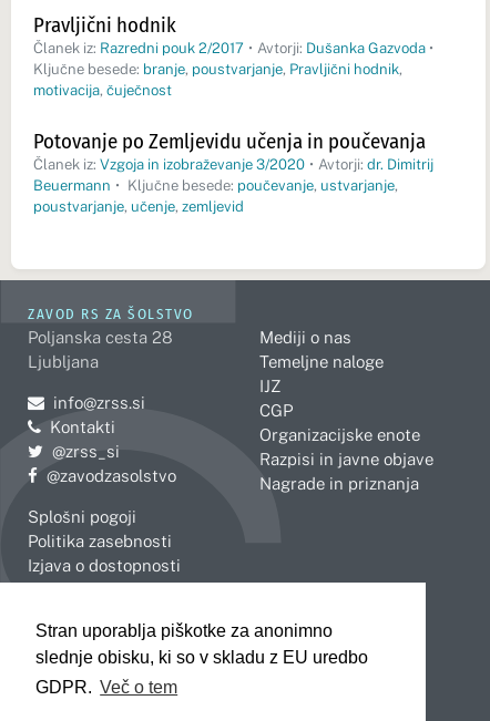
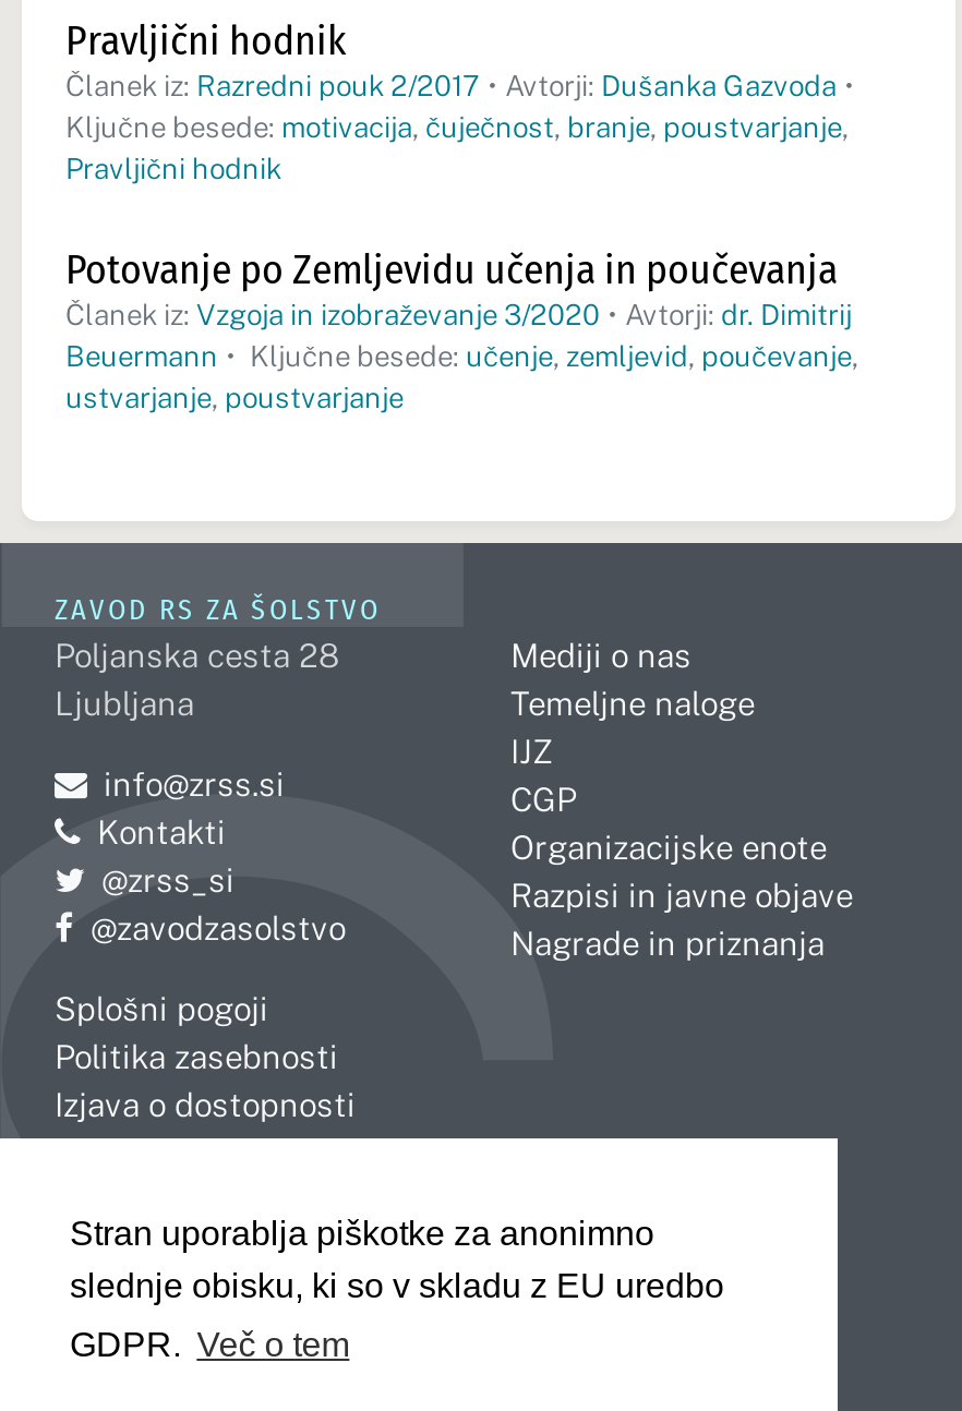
[33,61,402,99] Ključne besede: branje, poustvarjanje, Pravljični hodnik, | motivacija, čuječnost -> [65,111,849,185] Ključne besede: motivacija, čuječnost, branje, poustvarjanje, | Pravljični hodnik
[33,177,397,215] Beuermann • Ključne besede: poučevanje, ustvarjanje, | poustvarjanje, učenje, zemljevid -> [65,341,858,415] Beuermann • Ključne besede: učenje, zemljevid, poučevanje, | ustvarjanje, poustvarjanje

